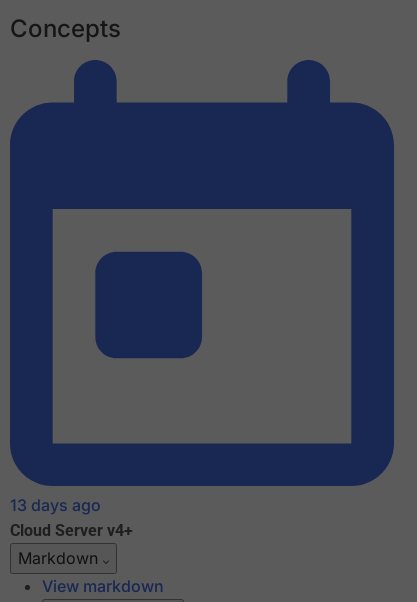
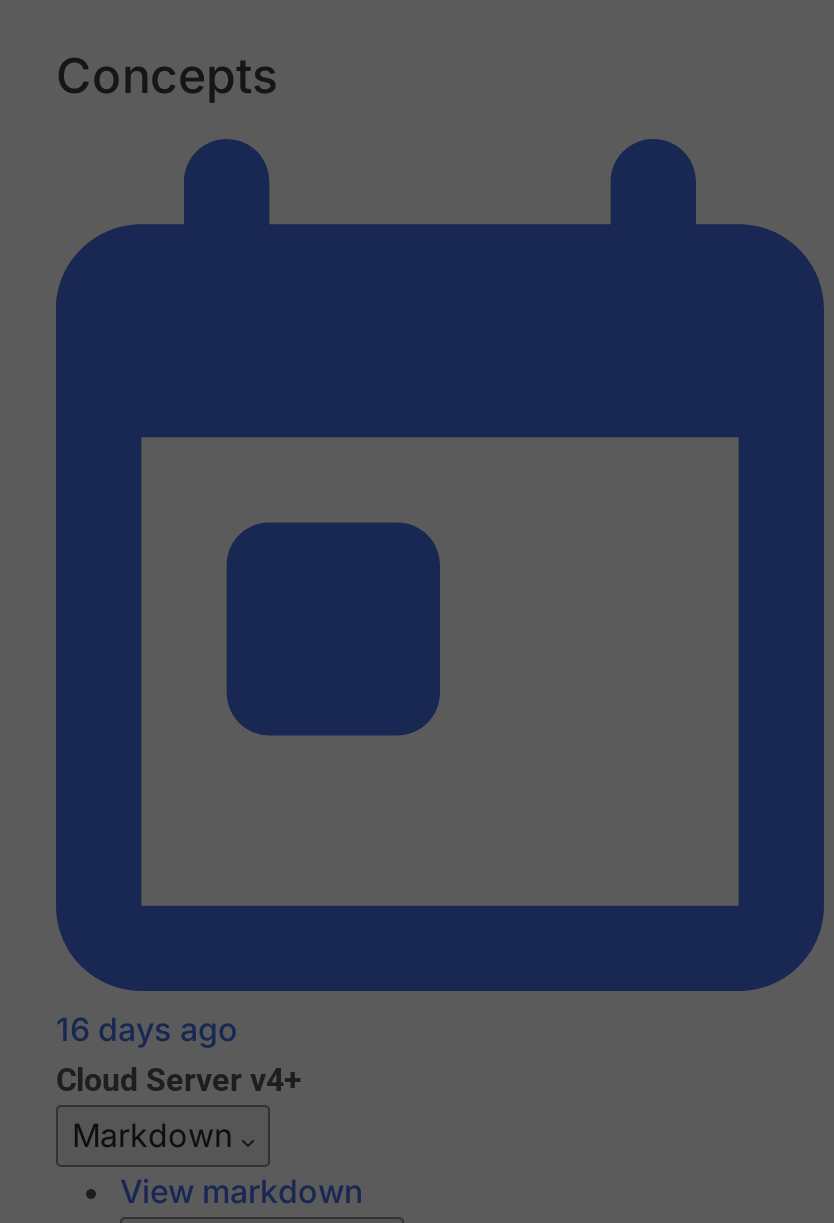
[10,495,101,515] 13 days ago -> [56,1010,238,1050] 16 days ago

